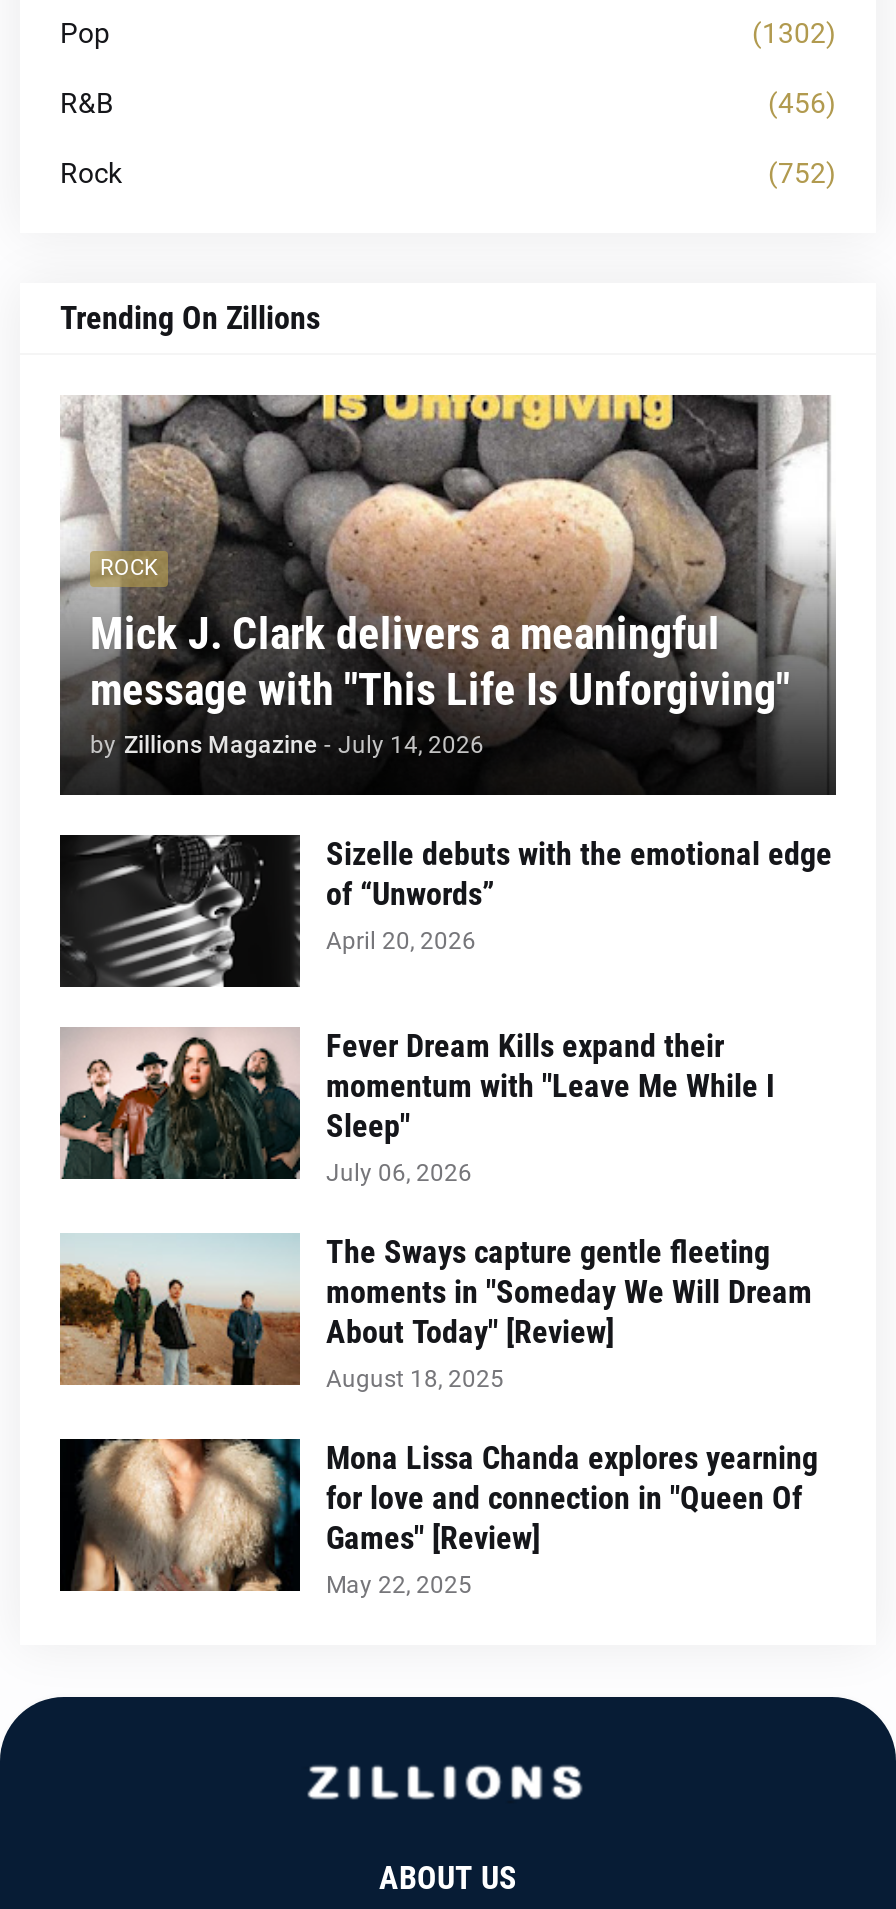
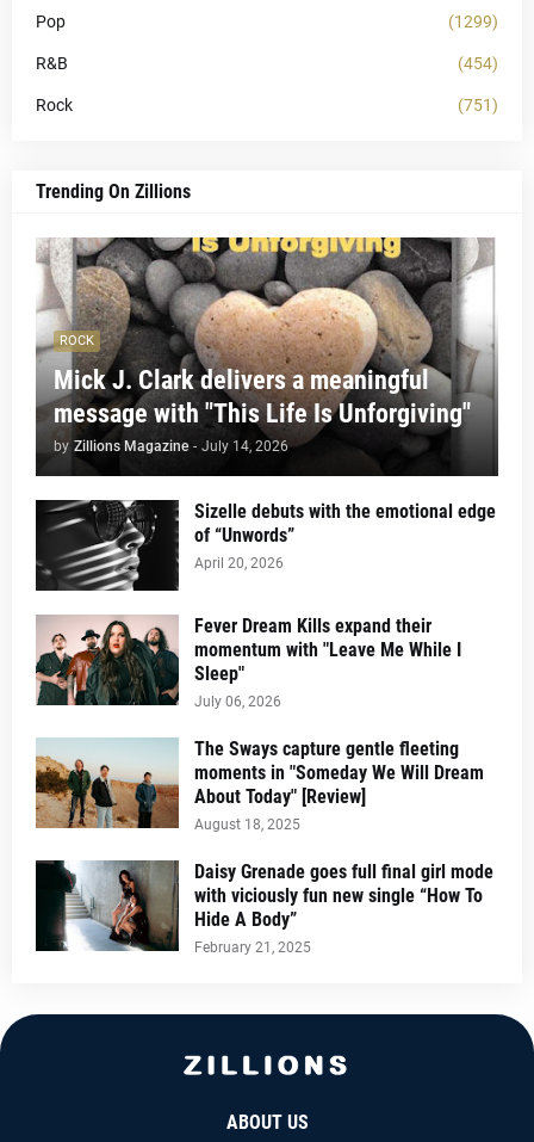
[752,16,836,48] (1302) -> [448,11,498,30] (1299)
[768,86,836,118] (456) -> [458,53,498,72] (454)
[768,156,836,188] (752) -> [458,95,498,114] (751)
[72,1437,818,1598] [image] | Mona Lissa Chanda explores yearning | for love and connection in "Queen Of | Games" [Review] | May 22, 2025 -> [39,859,493,955] [image] | Daisy Grenade goes full final girl mode | with viciously fun new single “How To | Hide A Body” | February 21, 2025

